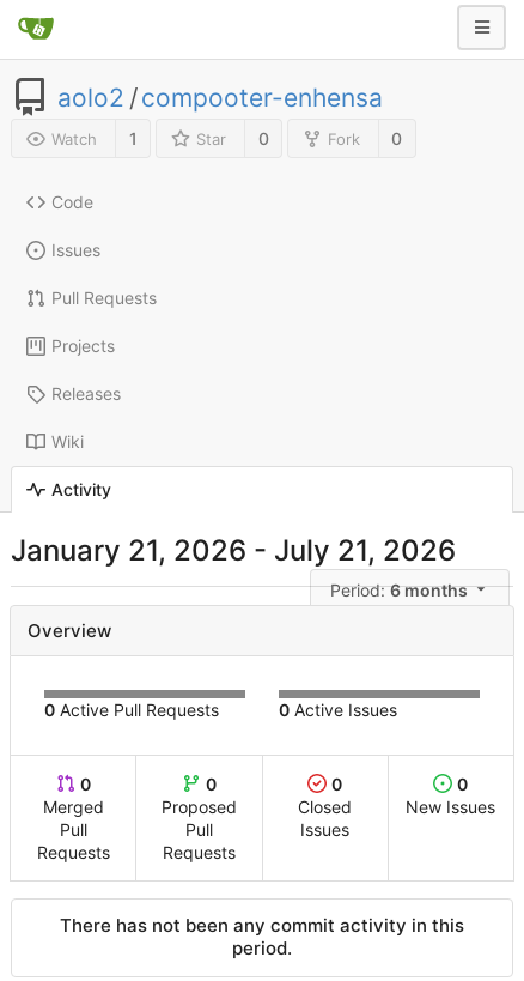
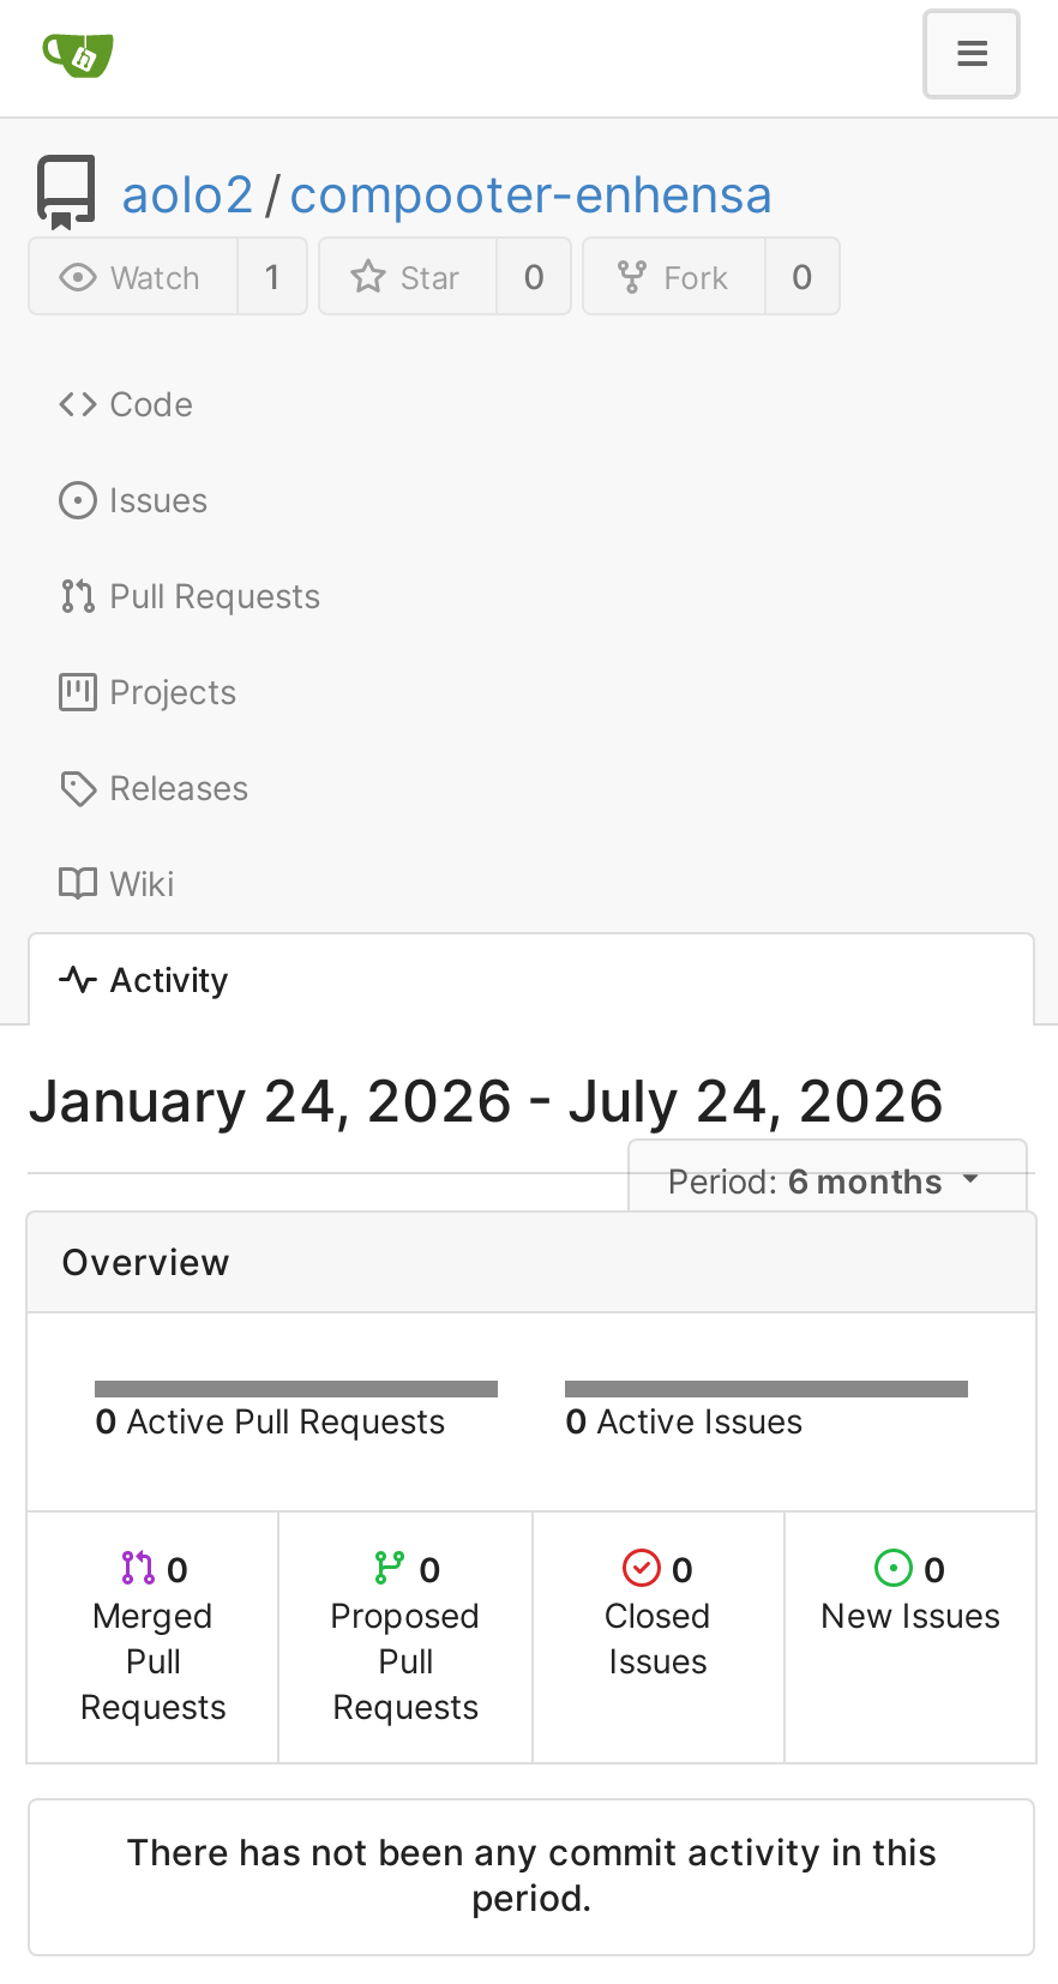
[11,533,456,568] January 21, 2026 - July 21, 2026 -> [28,1066,944,1136] January 24, 2026 - July 24, 2026

